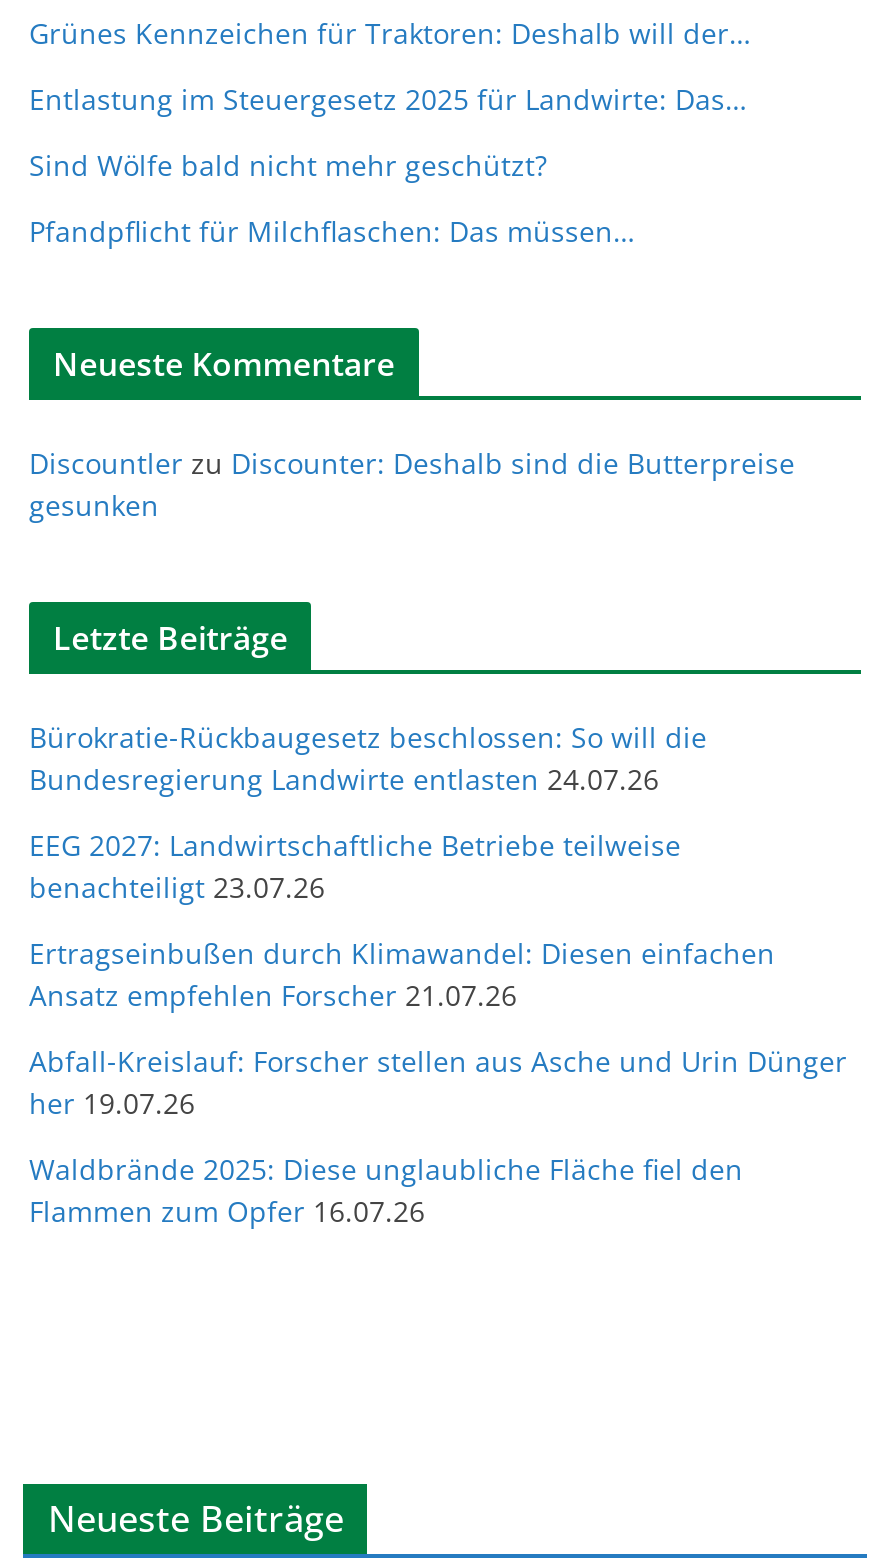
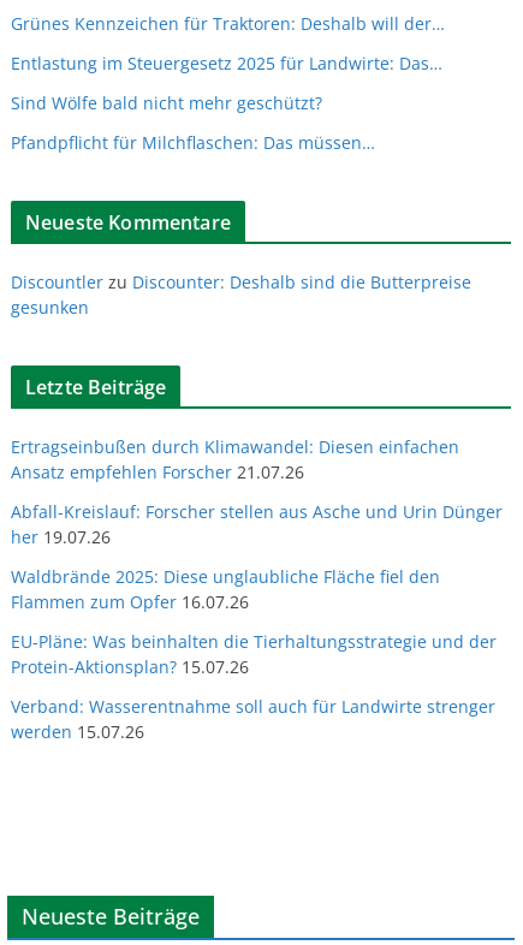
[29,719,707,907] Bürokratie-Rückbaugesetz beschlossen: So will die | Bundesregierung Landwirte entlasten 24.07.26 | EEG 2027: Landwirtschaftliche Betriebe teilweise | benachteiligt 23.07.26 -> none
moved [29,935,847,1231] -> [11,436,503,614]: Ertragseinbußen durch Klimawandel: Diesen einfachen | Ansatz empfehlen Forscher 21.07.26 | Abfall-Kreislauf: Forscher stellen aus Asche und Urin Dünger | her 19.07.26 | Waldbrände 2025: Diese unglaubliche Fläche fiel den | Flammen zum Opfer 16.07.26
none -> [11,630,497,743] EU-Pläne: Was beinhalten die Tierhaltungsstrategie und der | Protein-Aktionsplan? 15.07.26 | Verband: Wasserentnahme soll auch für Landwirte strenger | werden 15.07.26

